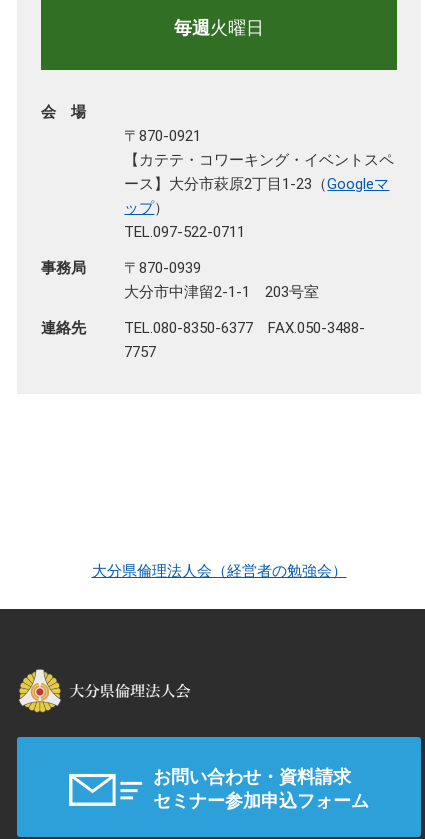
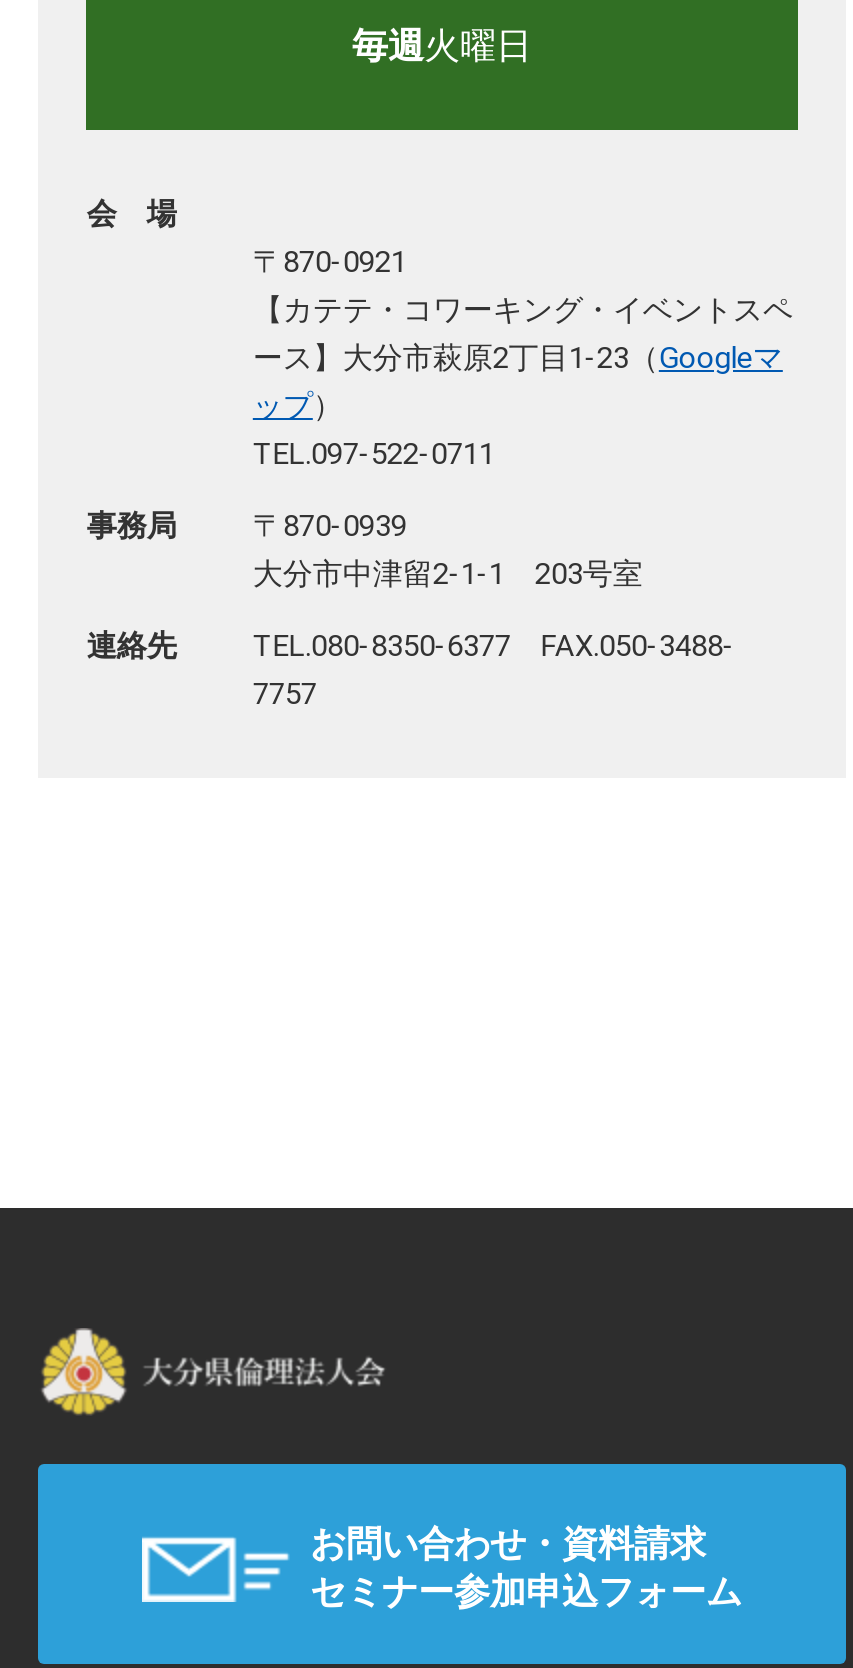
[91,562,346,580] 大分県倫理法人会（経営者の勉強会） -> none

